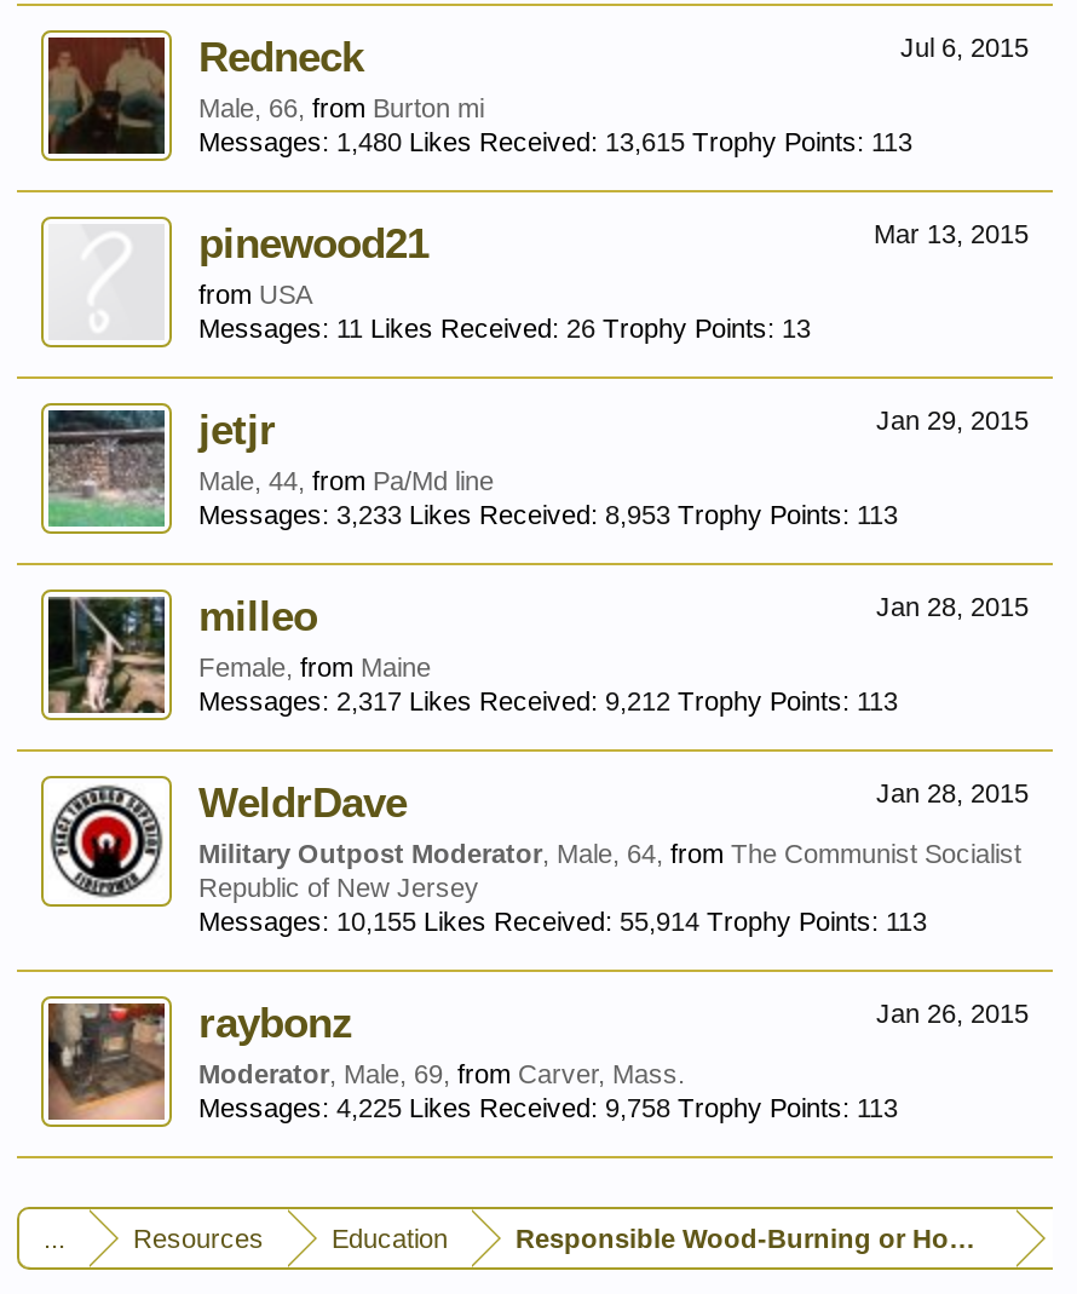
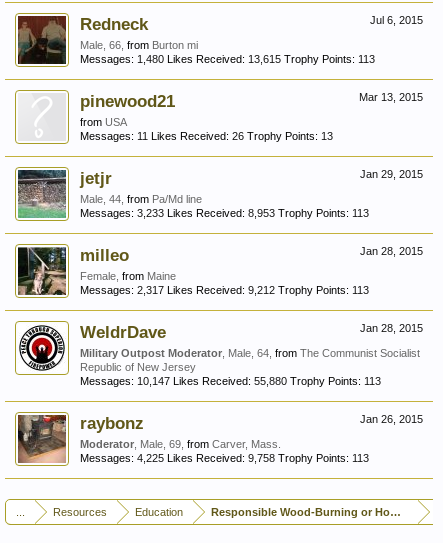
[198,907,927,936] Messages: 10,155 Likes Received: 55,914 Trophy Points: 113 -> [80,375,381,387] Messages: 10,147 Likes Received: 55,880 Trophy Points: 113

